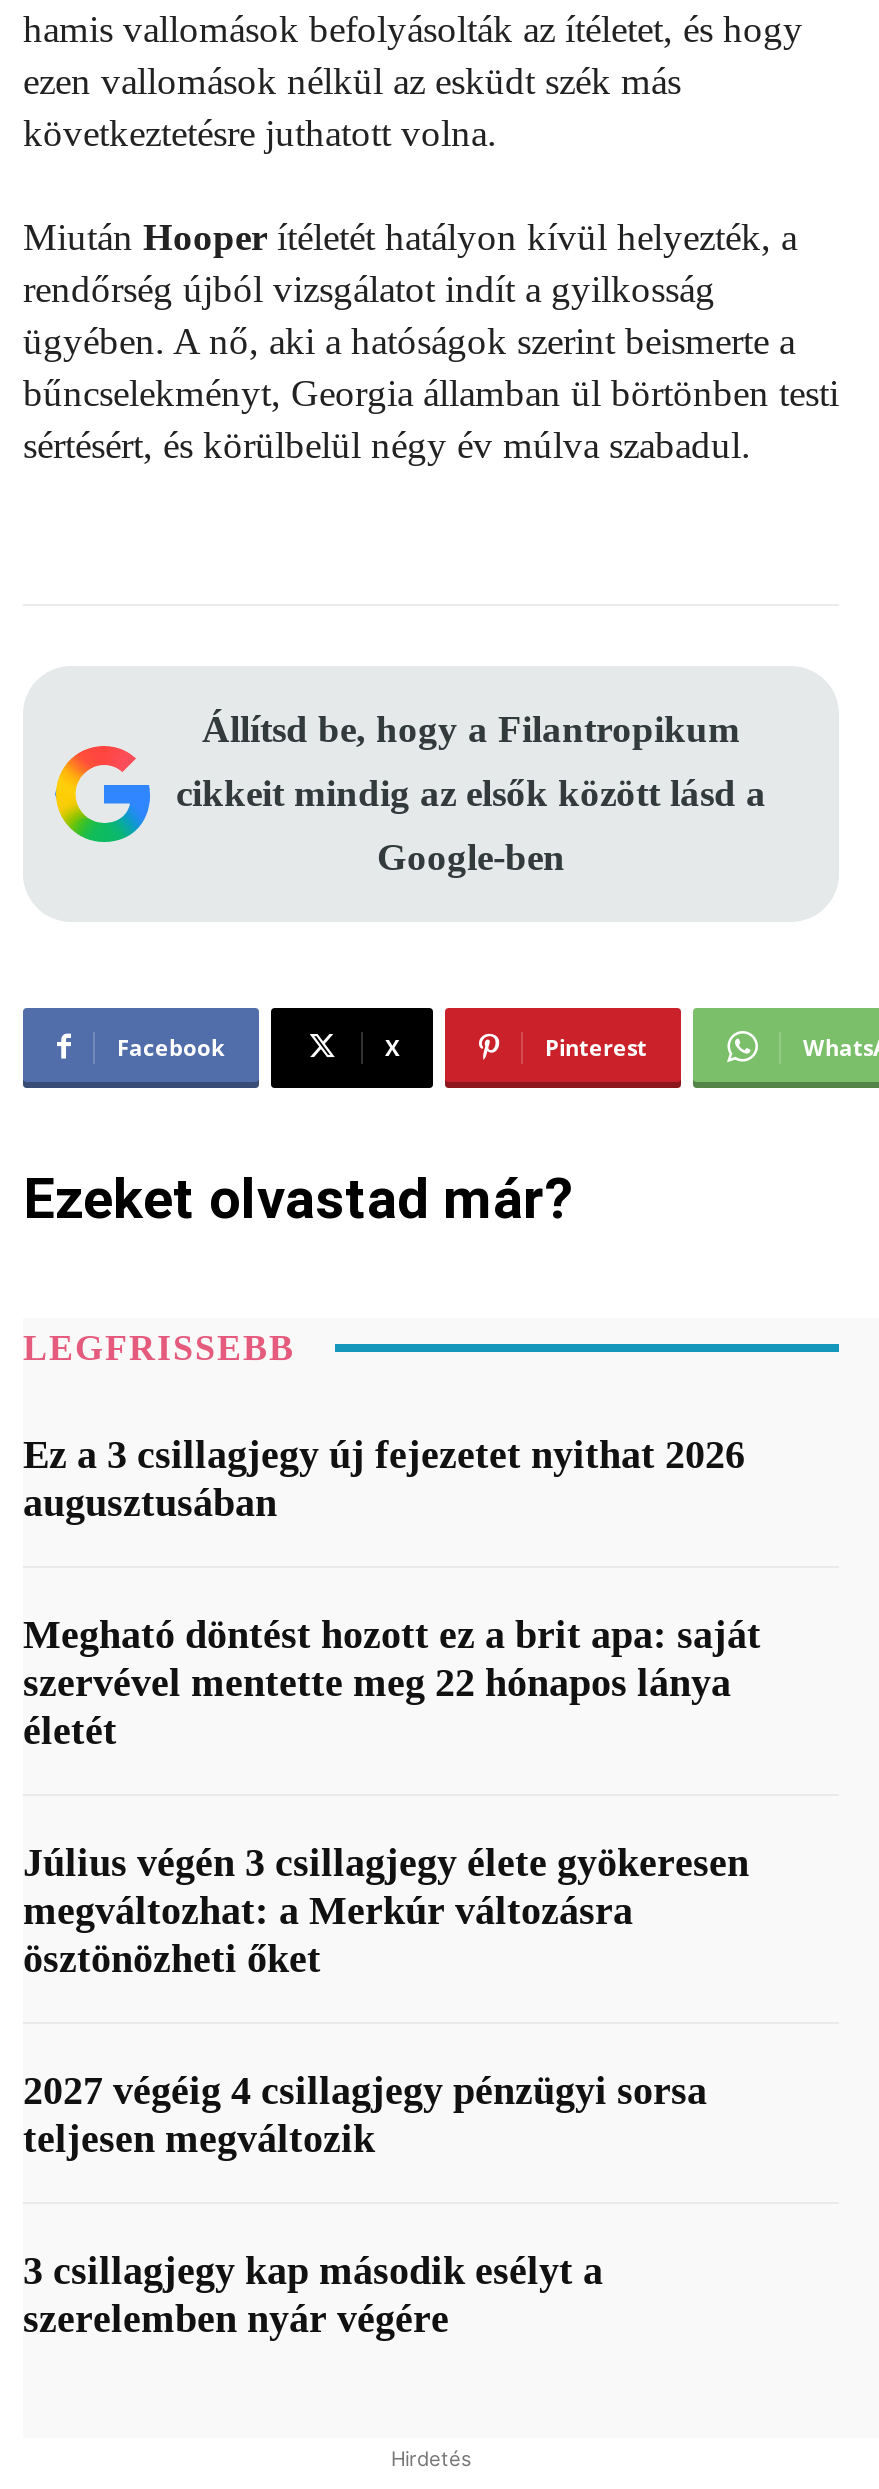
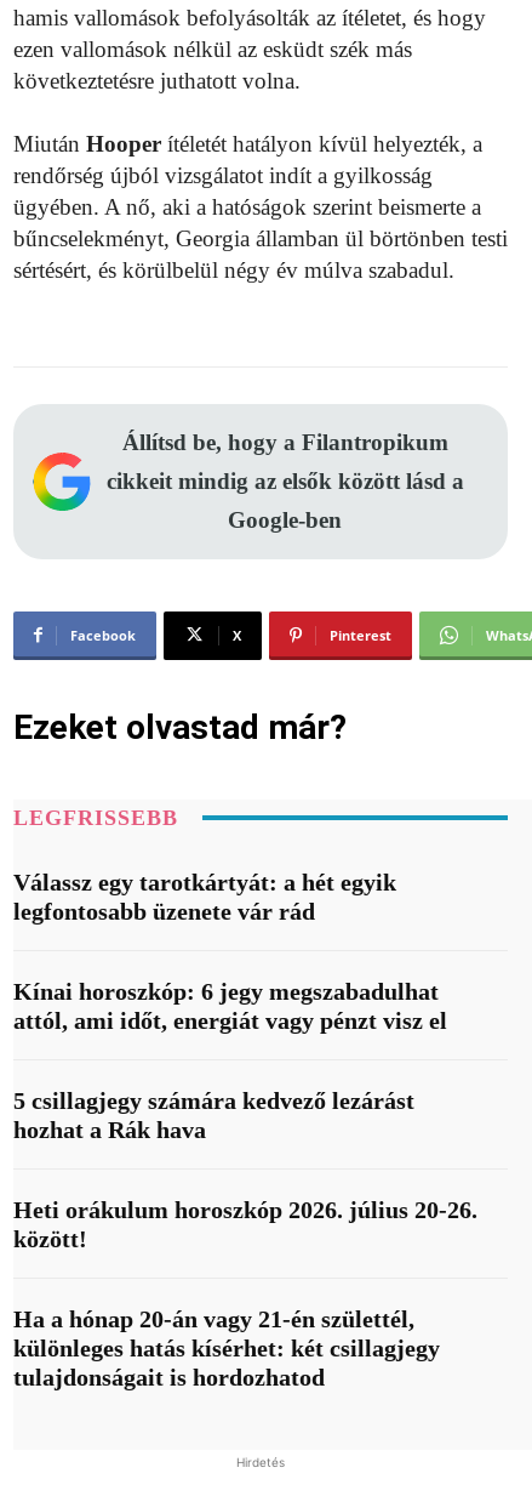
[23,1432,745,1524] Ez a 3 csillagjegy új fejezetet nyithat 2026 | augusztusában -> [13,868,396,924] Válassz egy tarotkártyát: a hét egyik | legfontosabb üzenete vár rád
[23,1612,761,1752] Megható döntést hozott ez a brit apa: saját | szervével mentette meg 22 hónapos lánya | életét -> [13,978,447,1033] Kínai horoszkóp: 6 jegy megszabadulhat | attól, ami időt, energiát vagy pénzt visz el
[23,1840,749,1980] Július végén 3 csillagjegy élete gyökeresen | megváltozhat: a Merkúr változásra | ösztönözheti őket -> [13,1087,414,1143] 5 csillagjegy számára kedvező lezárást | hozhat a Rák hava
[23,2068,707,2160] 2027 végéig 4 csillagjegy pénzügyi sorsa | teljesen megváltozik -> [13,1196,477,1252] Heti orákulum horoszkóp 2026. július 20-26. | között!
[23,2248,603,2340] 3 csillagjegy kap második esélyt a | szerelemben nyár végére -> [13,1305,440,1390] Ha a hónap 20-án vagy 21-én születtél, | különleges hatás kísérhet: két csillagjegy | tulajdonságait is hordozhatod

